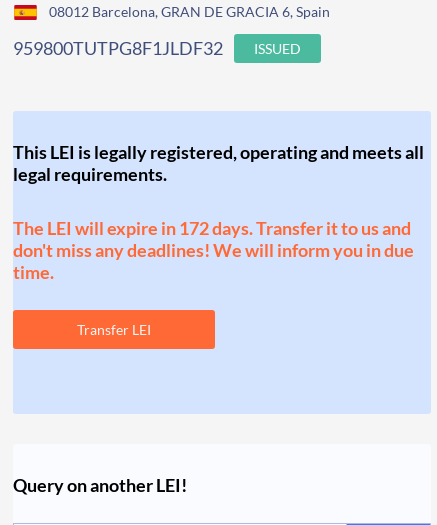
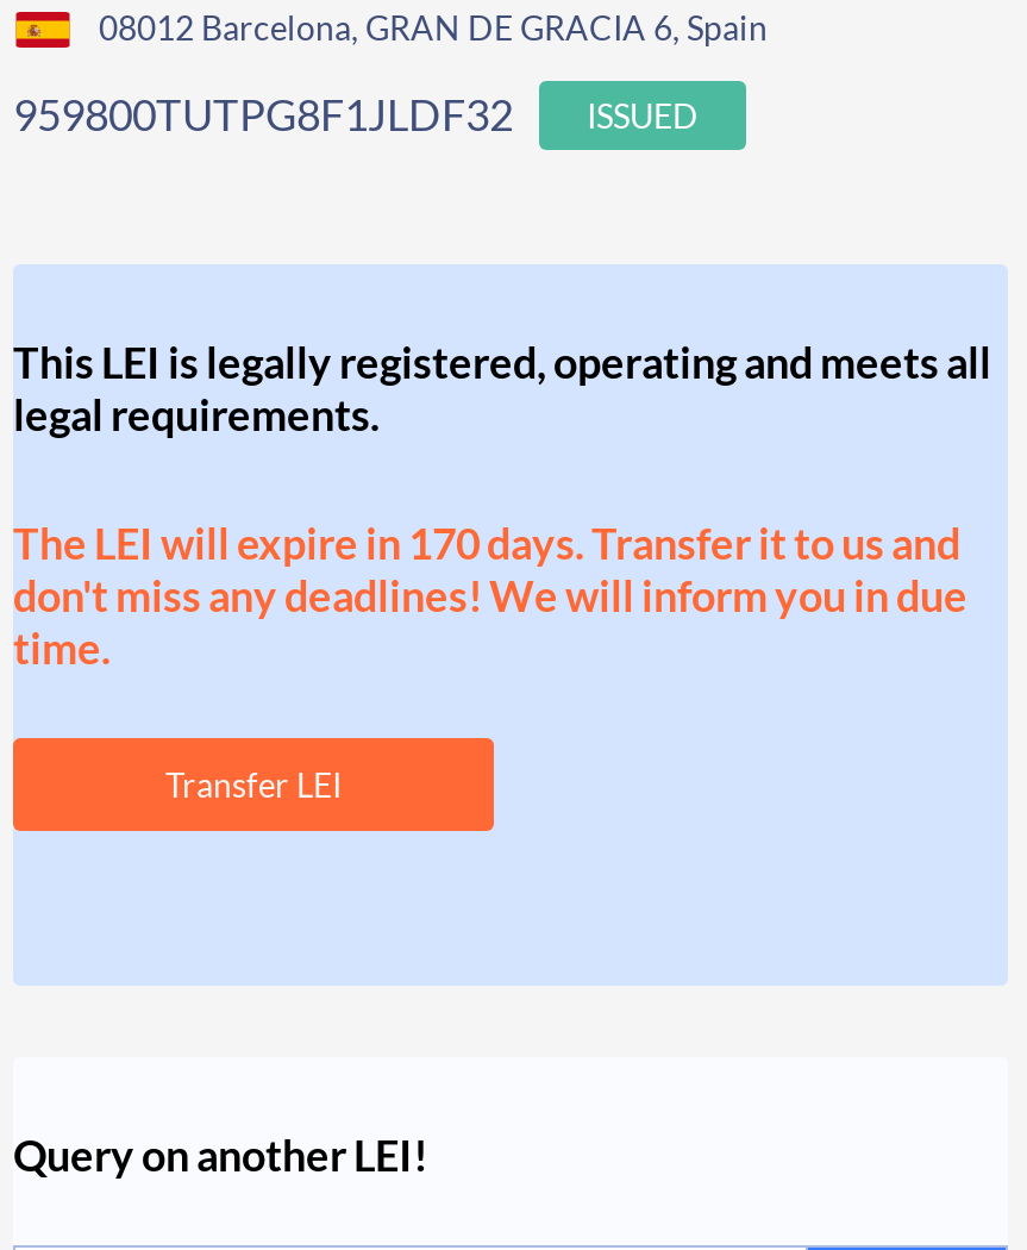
[13,217,411,239] The LEI will expire in 172 days. Transfer it to us and -> [13,517,960,569] The LEI will expire in 170 days. Transfer it to us and

